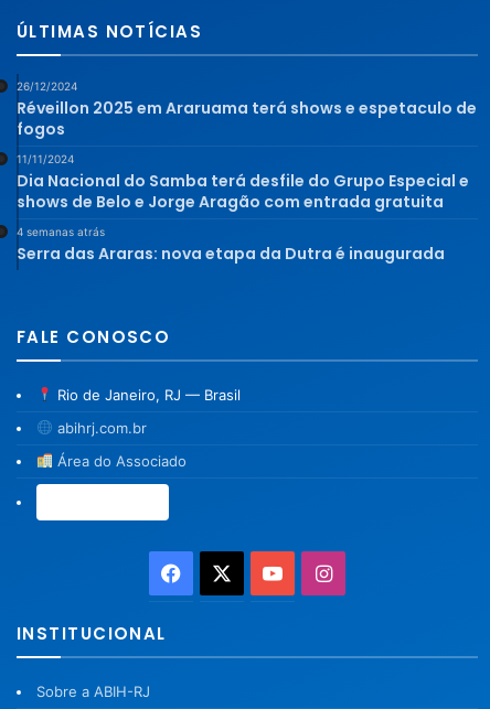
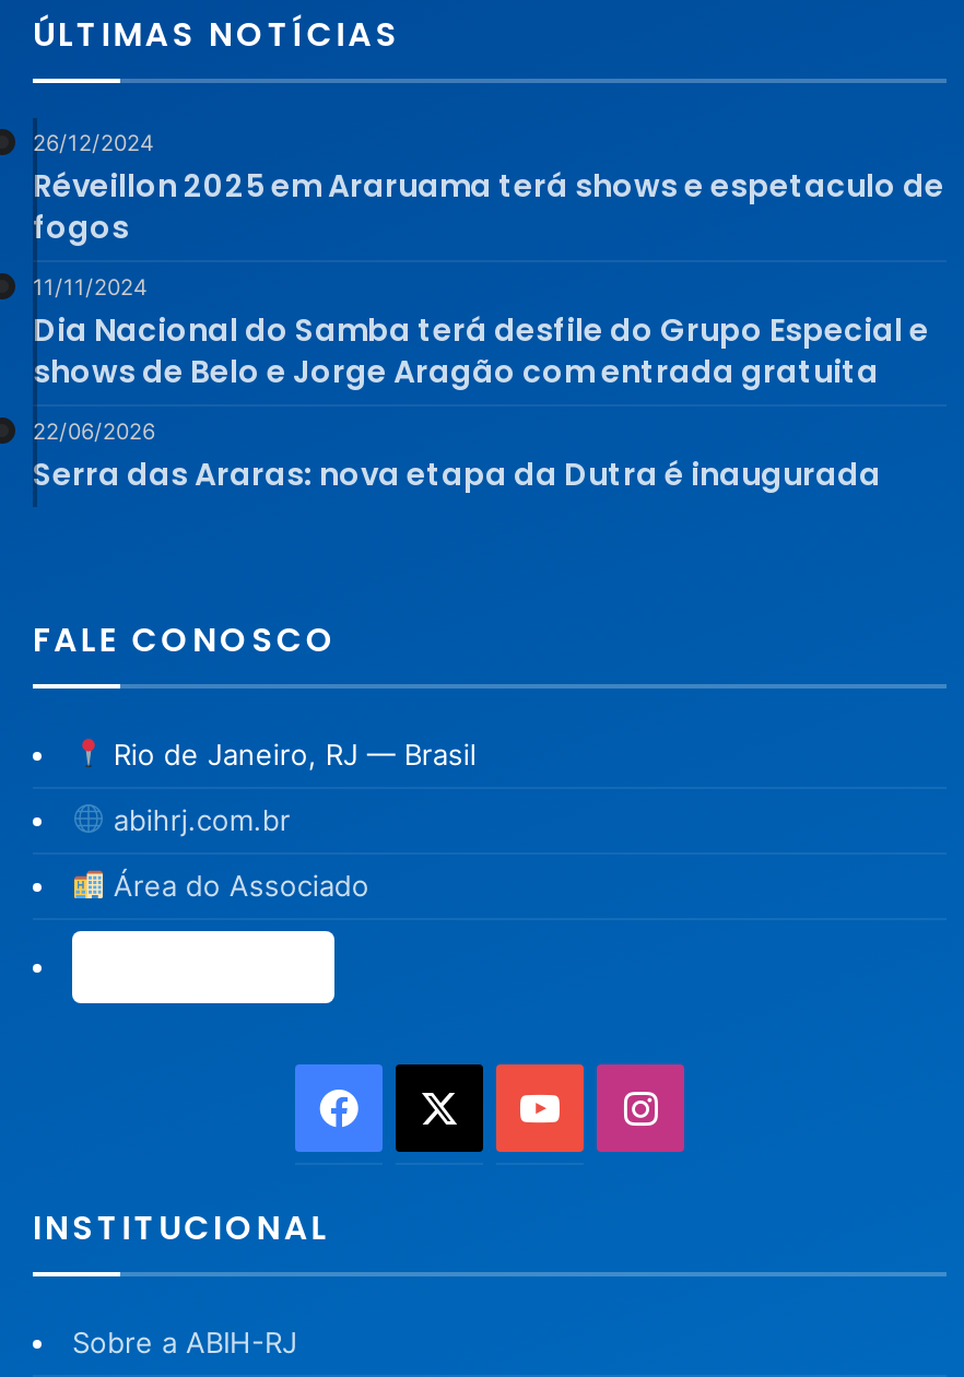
[17,225,105,238] 4 semanas atrás -> [33,417,155,444] 22/06/2026

